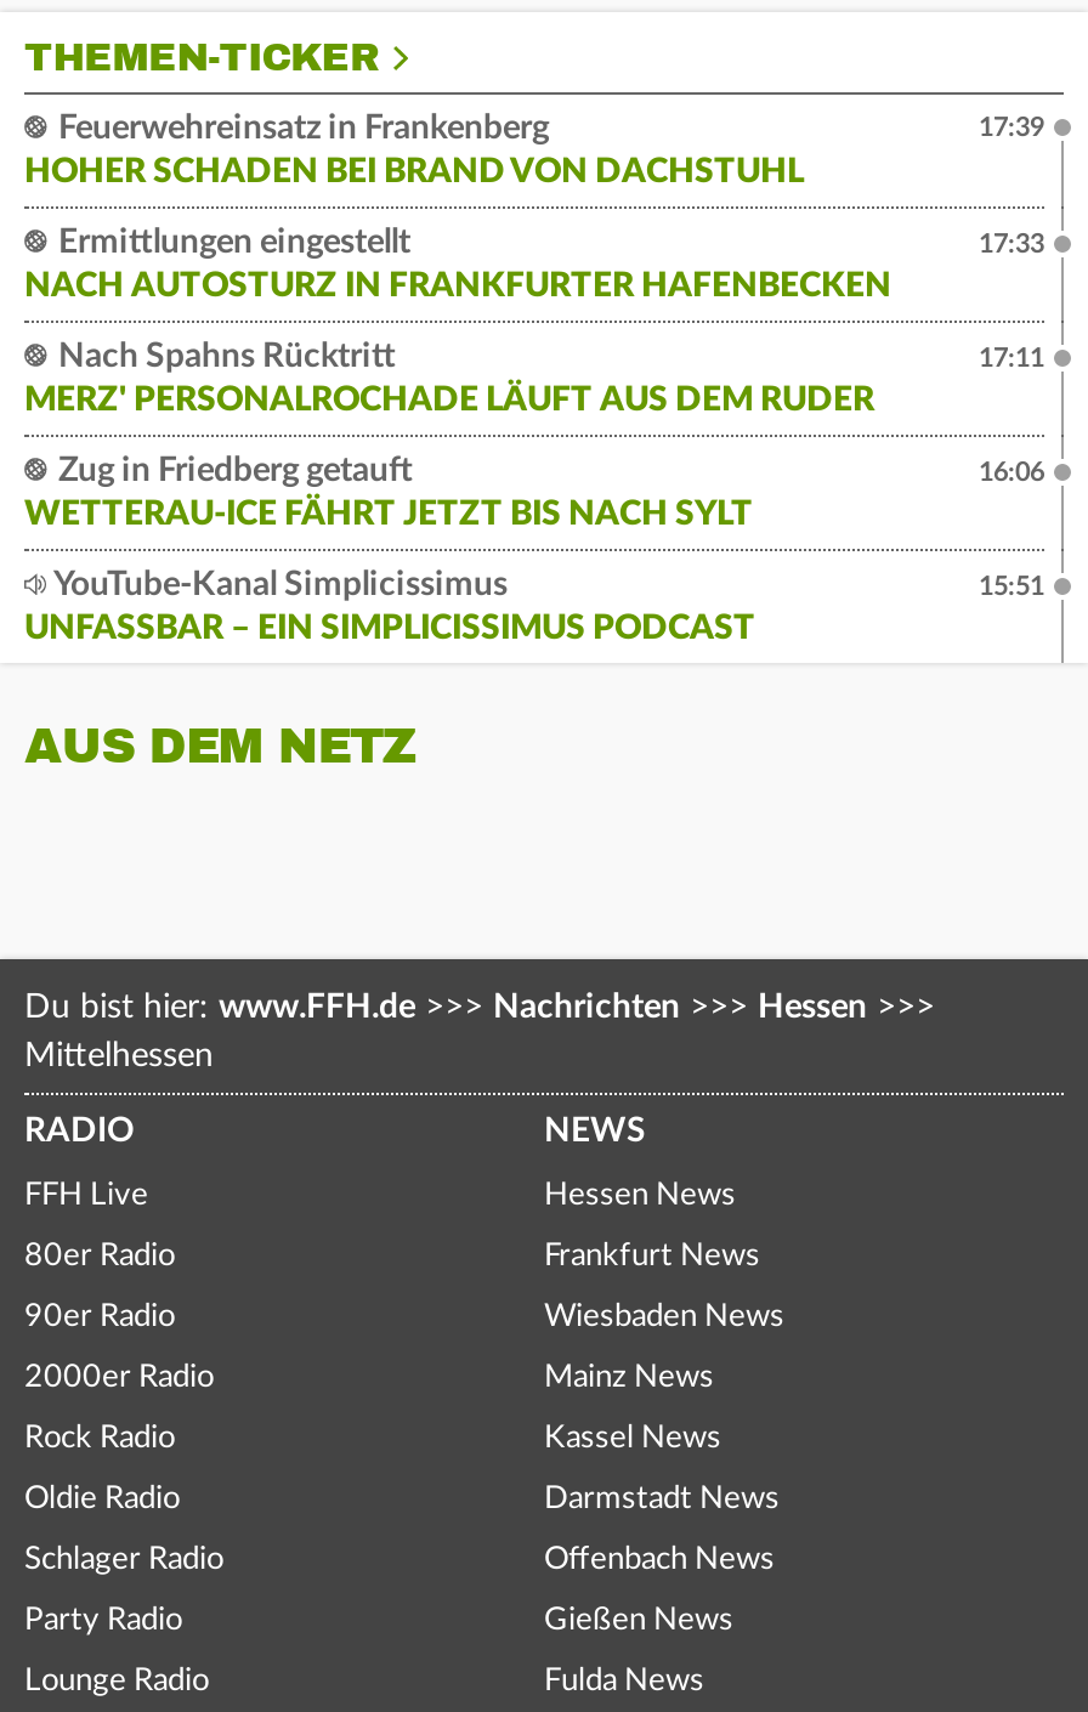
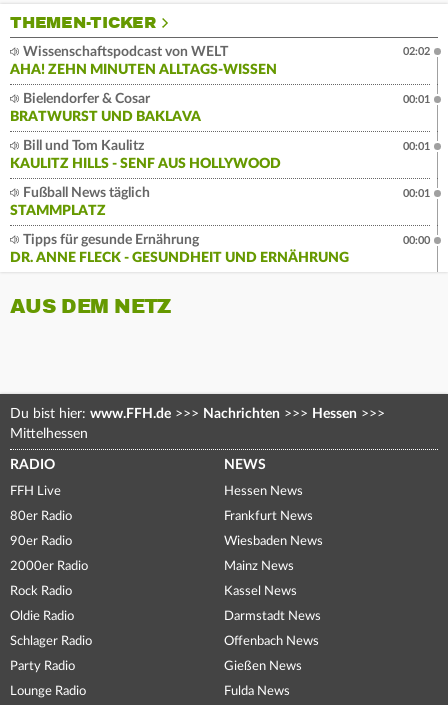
[24,111,804,189] Feuerwehreinsatz in Frankenberg | HOHER SCHADEN BEI BRAND VON DACHSTUHL -> [10,45,277,77] Wissenschaftspodcast von WELT | AHA! ZEHN MINUTEN ALLTAGS-WISSEN
[979,114,1044,141] 17:39 -> [403,46,430,57] 02:02
[24,226,891,303] Ermittlungen eingestellt | NACH AUTOSTURZ IN FRANKFURTER HAFENBECKEN -> [10,92,201,124] Bielendorfer & Cosar | BRATWURST UND BAKLAVA
[979,230,1044,257] 17:33 -> [403,94,430,105] 00:01
[24,340,874,417] Nach Spahns Rücktritt | MERZ' PERSONALROCHADE LÄUFT AUS DEM RUDER -> [10,139,281,171] Bill und Tom Kaulitz | KAULITZ HILLS - SENF AUS HOLLYWOOD
[979,345,1044,371] 17:11 -> [403,141,430,152] 00:01
[24,454,753,532] Zug in Friedberg getauft | WETTERAU-ICE FÄHRT JETZT BIS NACH SYLT -> [10,186,150,218] Fußball News täglich | STAMMPLATZ
[979,459,1044,485] 16:06 -> [403,188,430,199] 00:01
[24,568,755,646] YouTube-Kanal Simplicissimus | UNFASSBAR – EIN SIMPLICISSIMUS PODCAST -> [10,233,349,265] Tipps für gesunde Ernährung | DR. ANNE FLECK - GESUNDHEIT UND ERNÄHRUNG
[979,573,1044,600] 15:51 -> [403,235,430,246] 00:00

